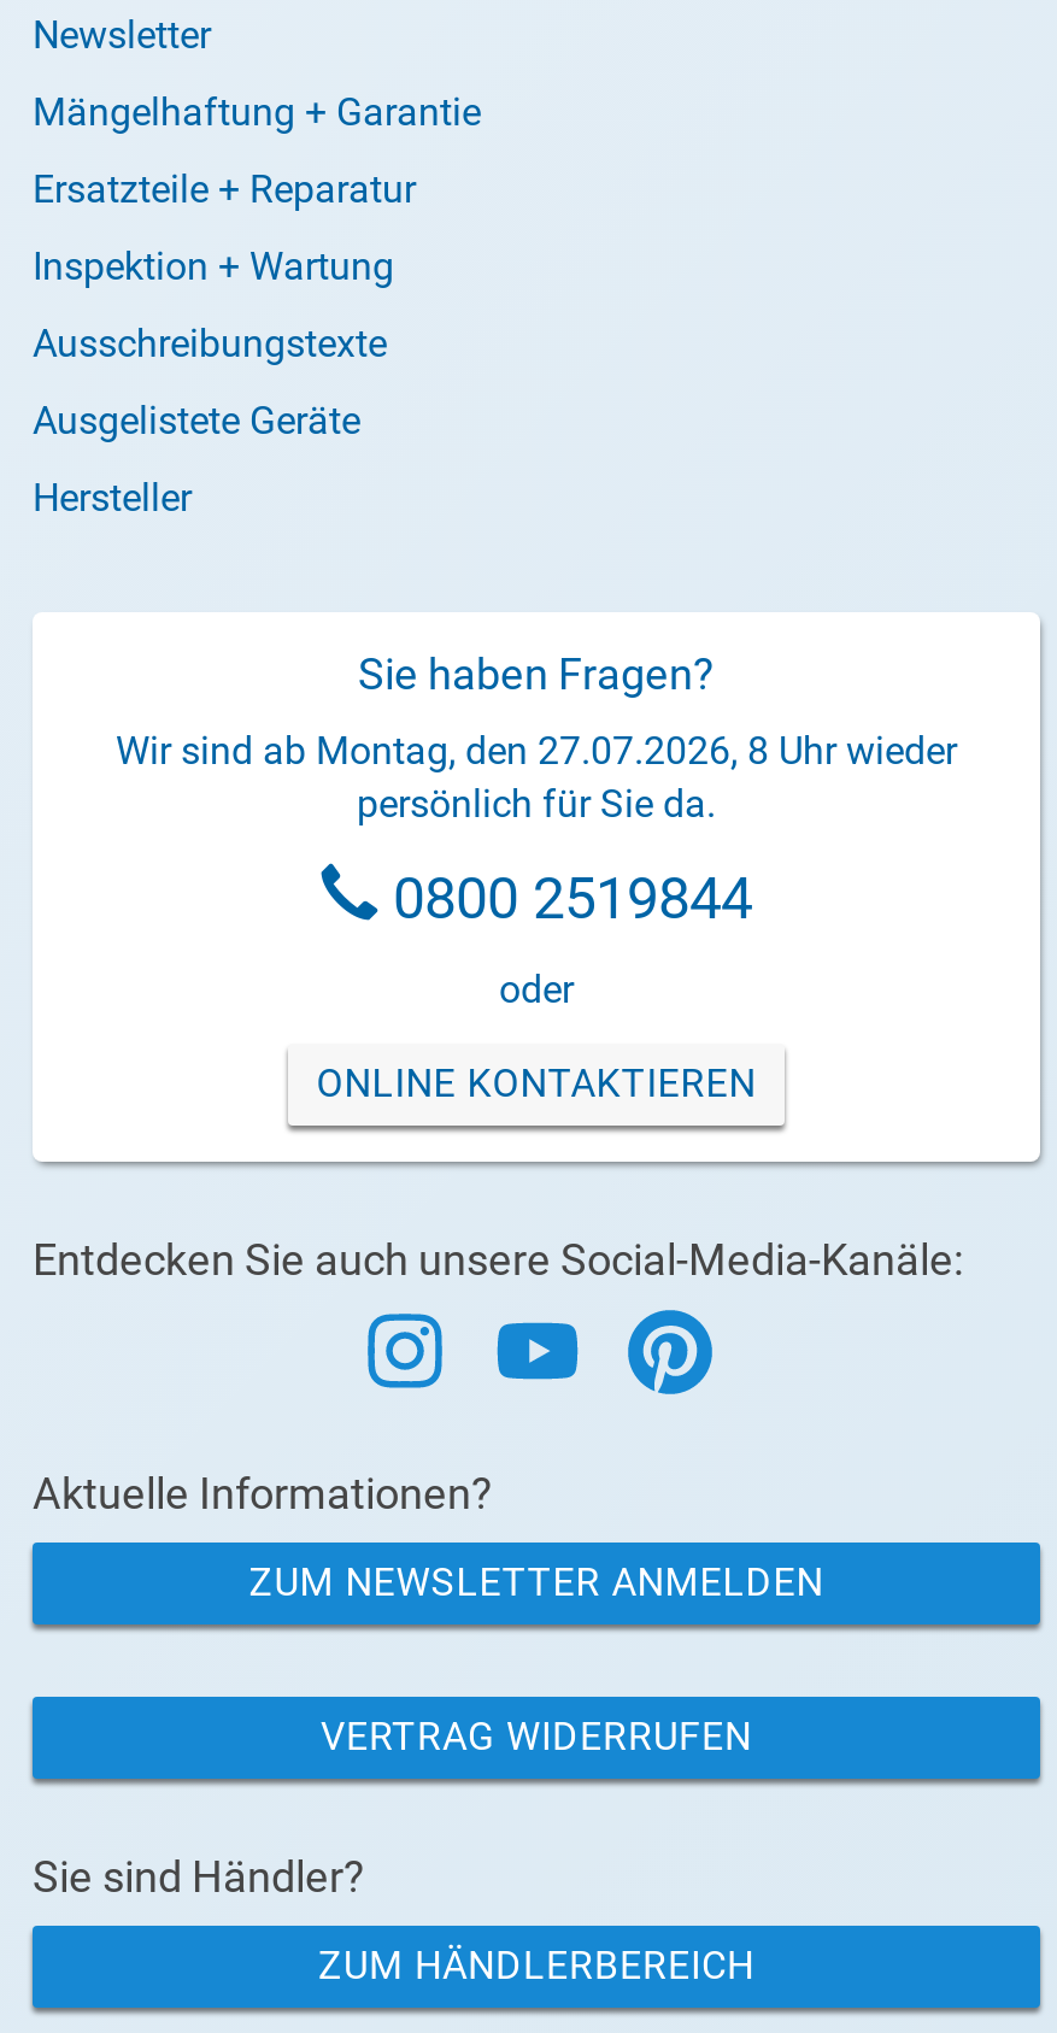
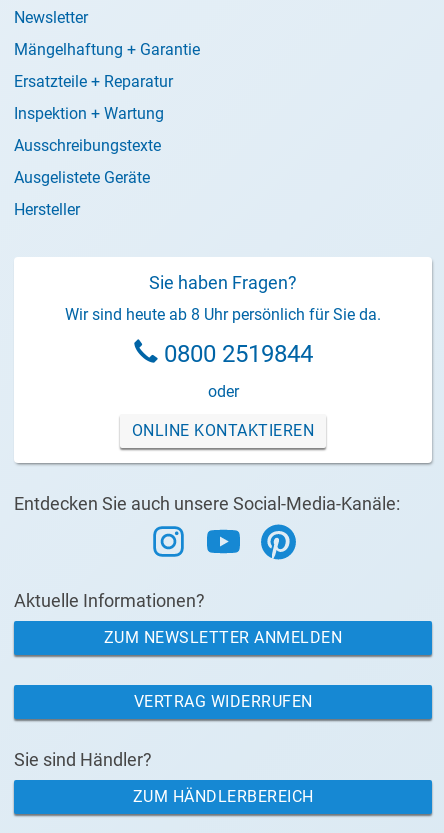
[116,728,957,827] Wir sind ab Montag, den 27.07.2026, 8 Uhr wieder | persönlich für Sie da. -> [65,305,381,324] Wir sind heute ab 8 Uhr persönlich für Sie da.

